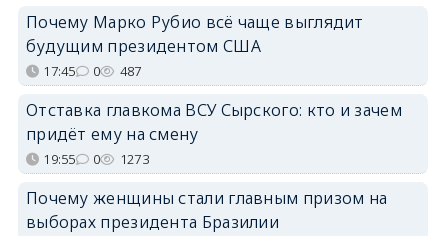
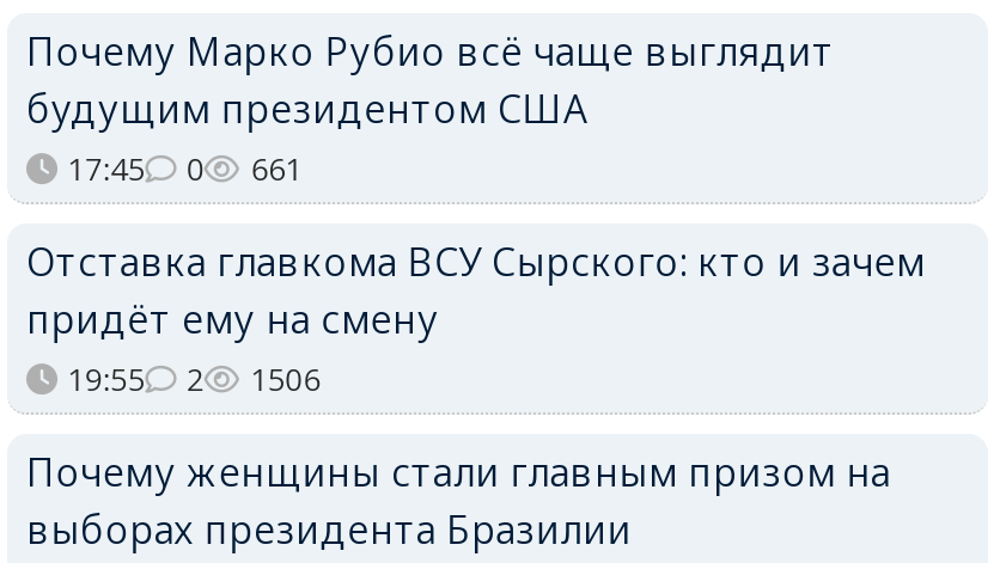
[43,62,142,80] 17:45 0 487 -> [68,147,303,190] 17:45 0 661
[93,150,100,168] 0 -> [187,357,204,400] 2
[120,150,149,168] 1273 -> [250,357,320,400] 1506

